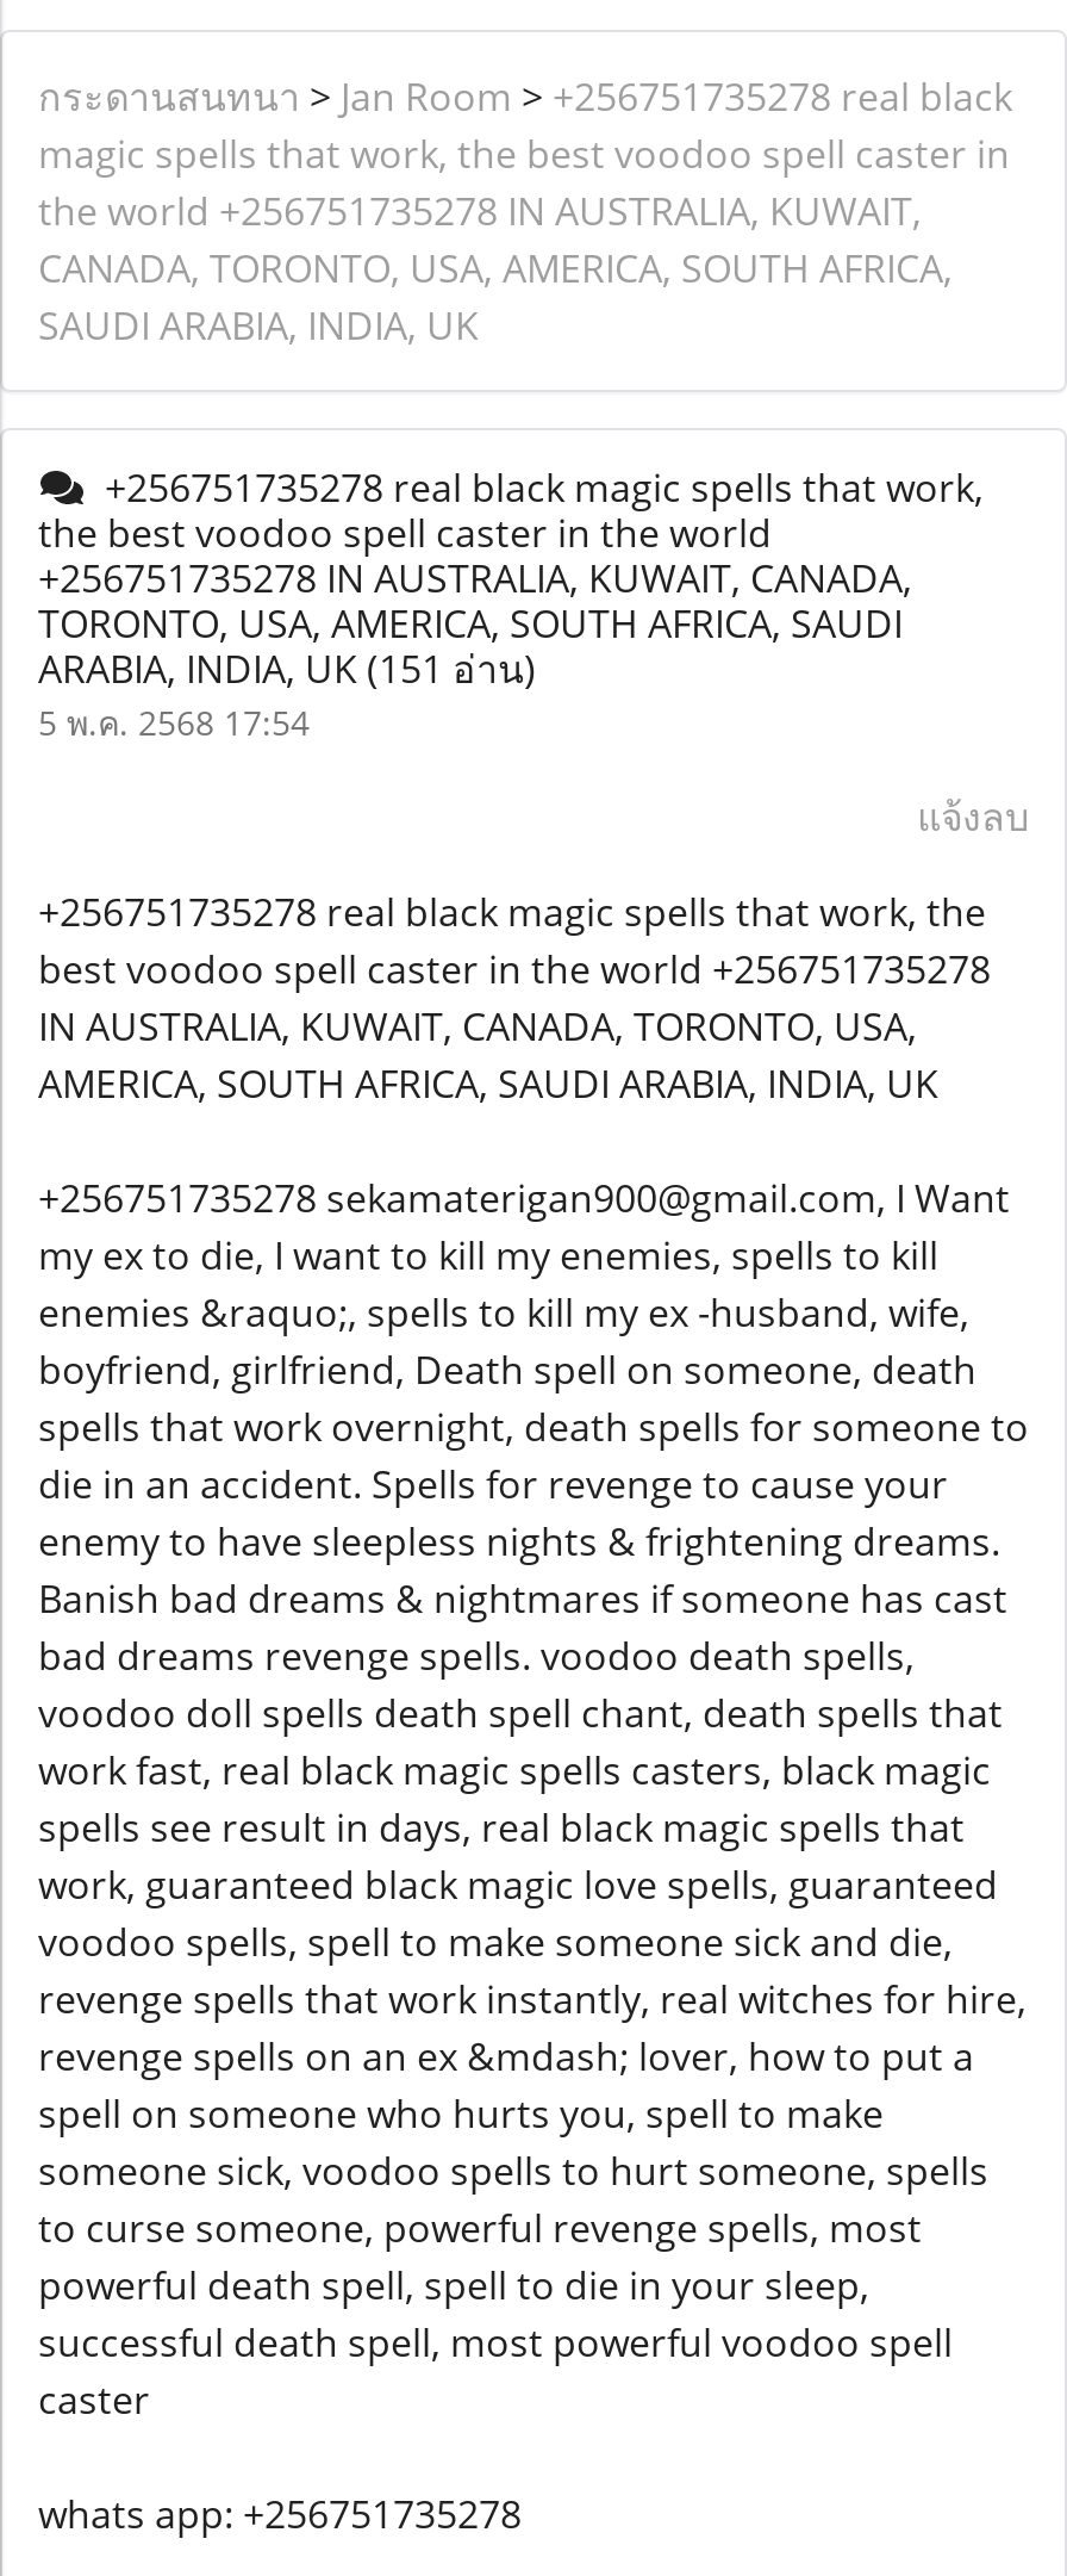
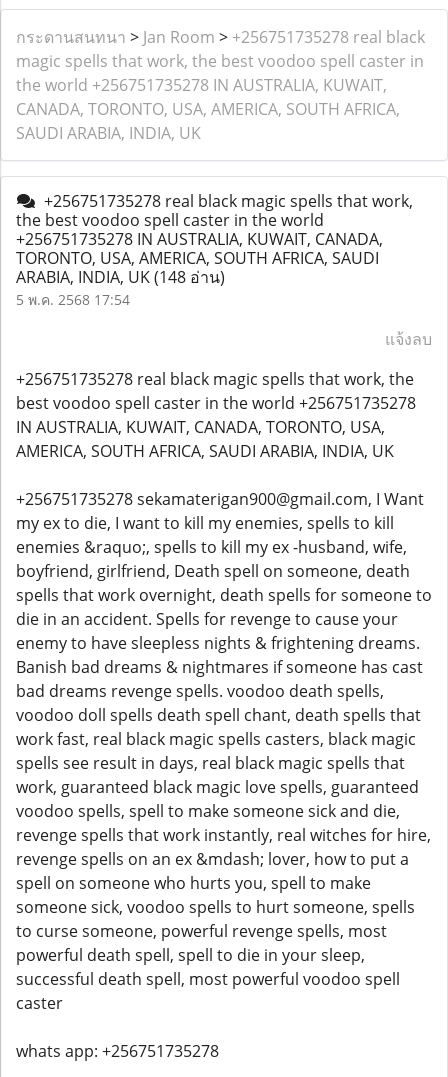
[38,643,536,695] ARABIA, INDIA, UK (151 อ่าน) -> [16,266,225,288] ARABIA, INDIA, UK (148 อ่าน)

